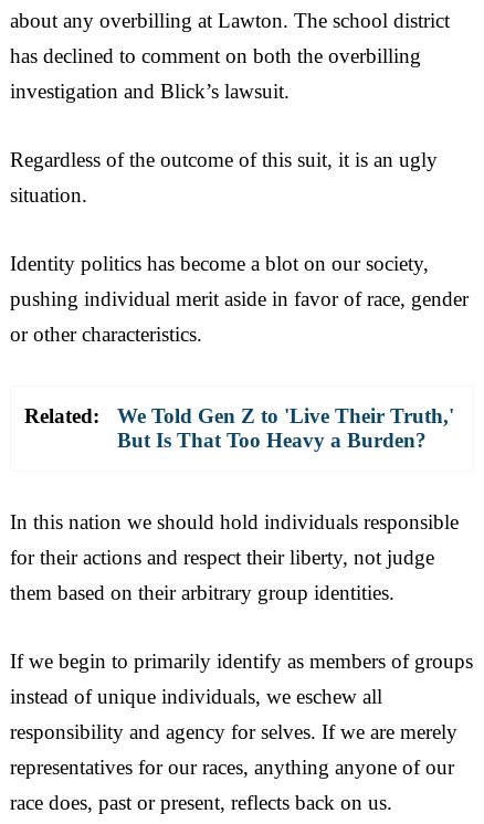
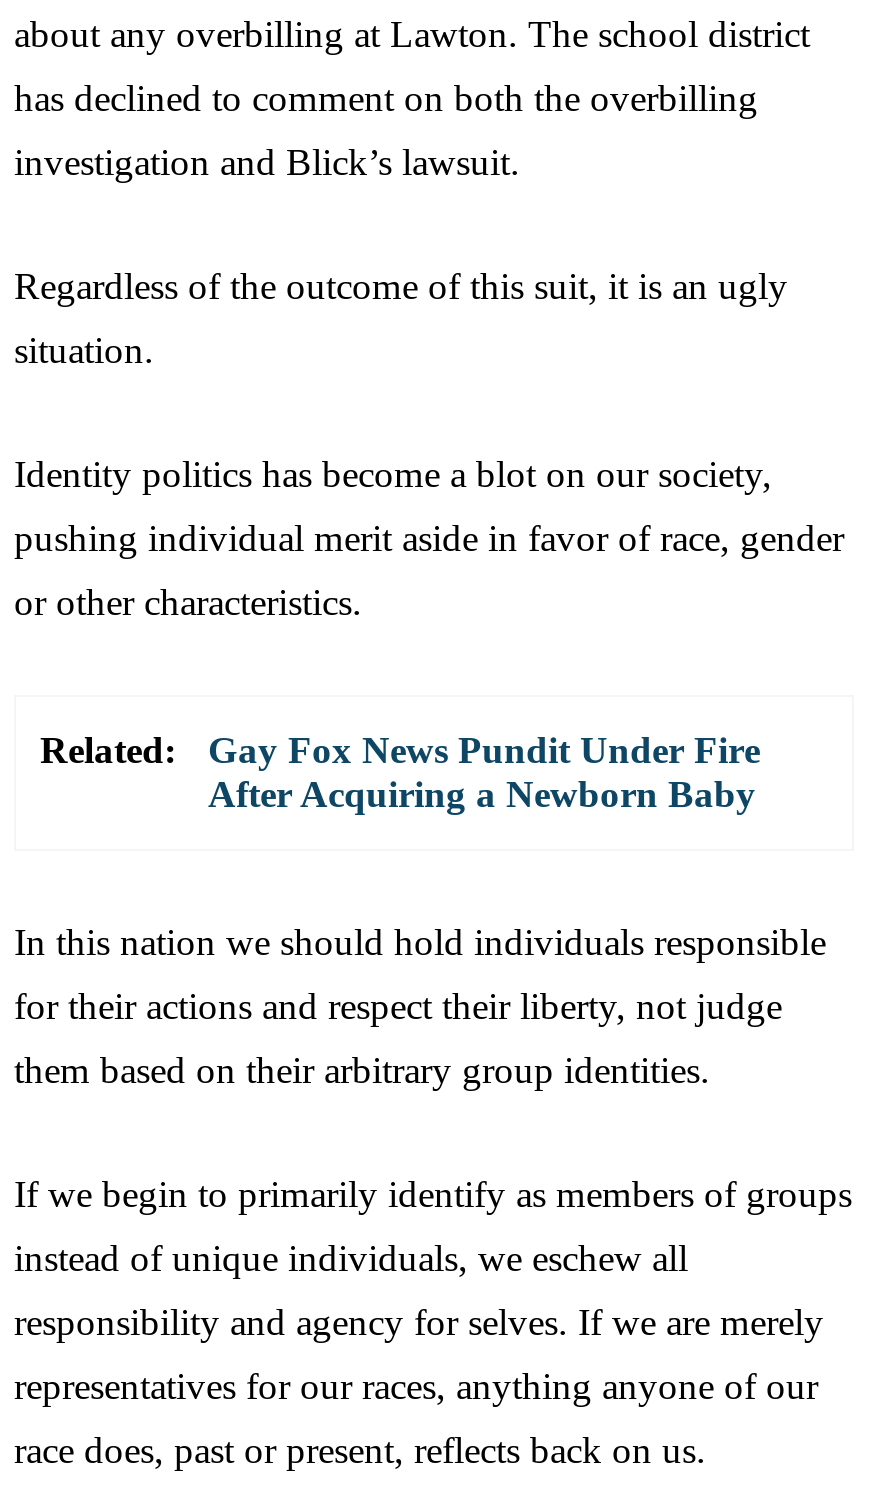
[117,404,454,451] We Told Gen Z to 'Live Their Truth,' | But Is That Too Heavy a Burden? -> [208,728,760,814] Gay Fox News Pundit Under Fire | After Acquiring a Newborn Baby

